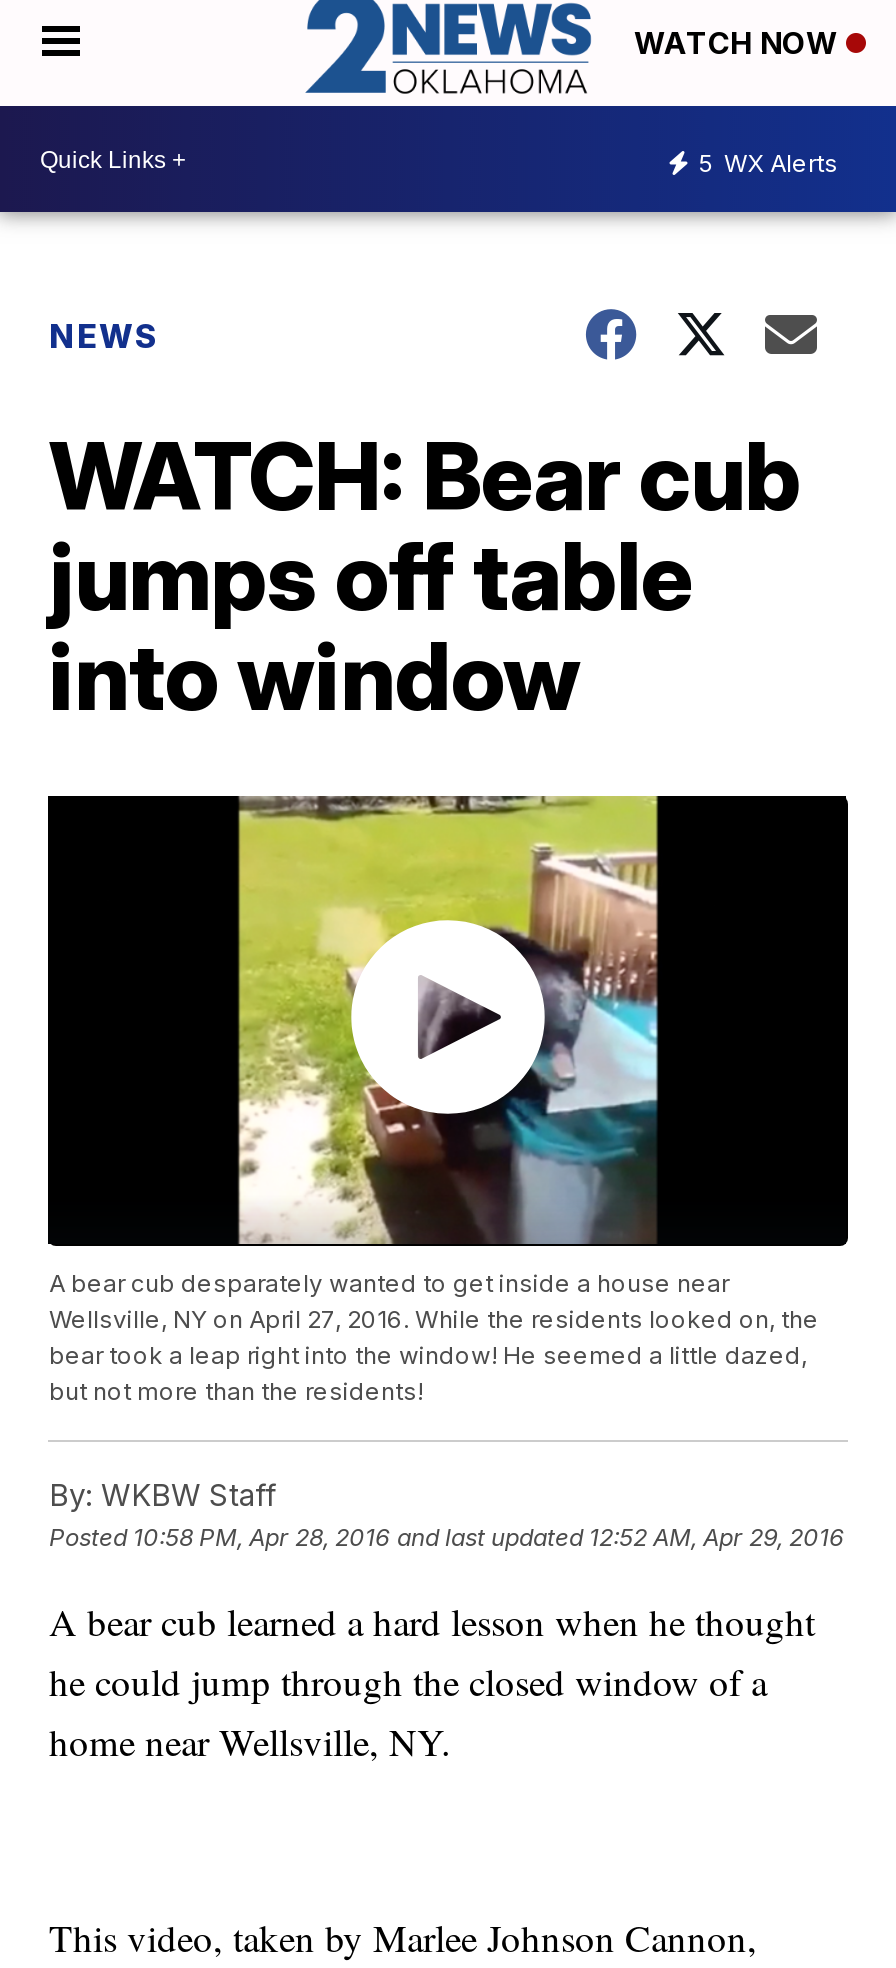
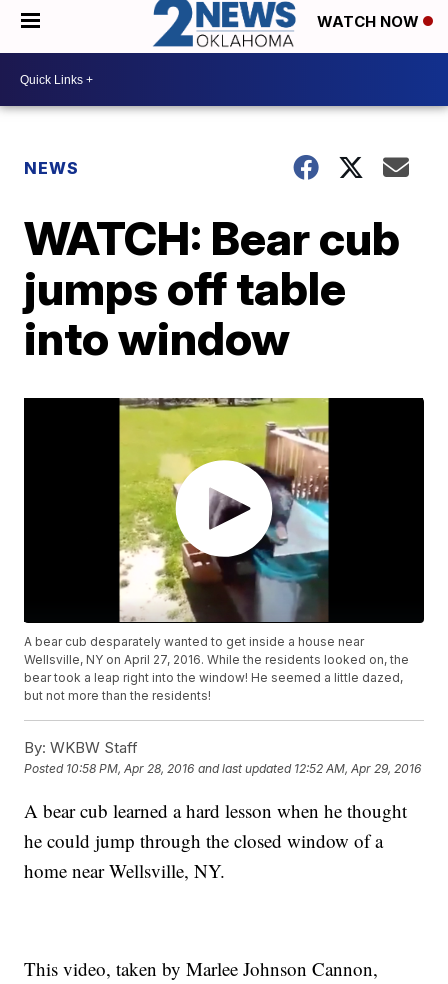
[698,147,838,177] 5 WX Alerts -> none

